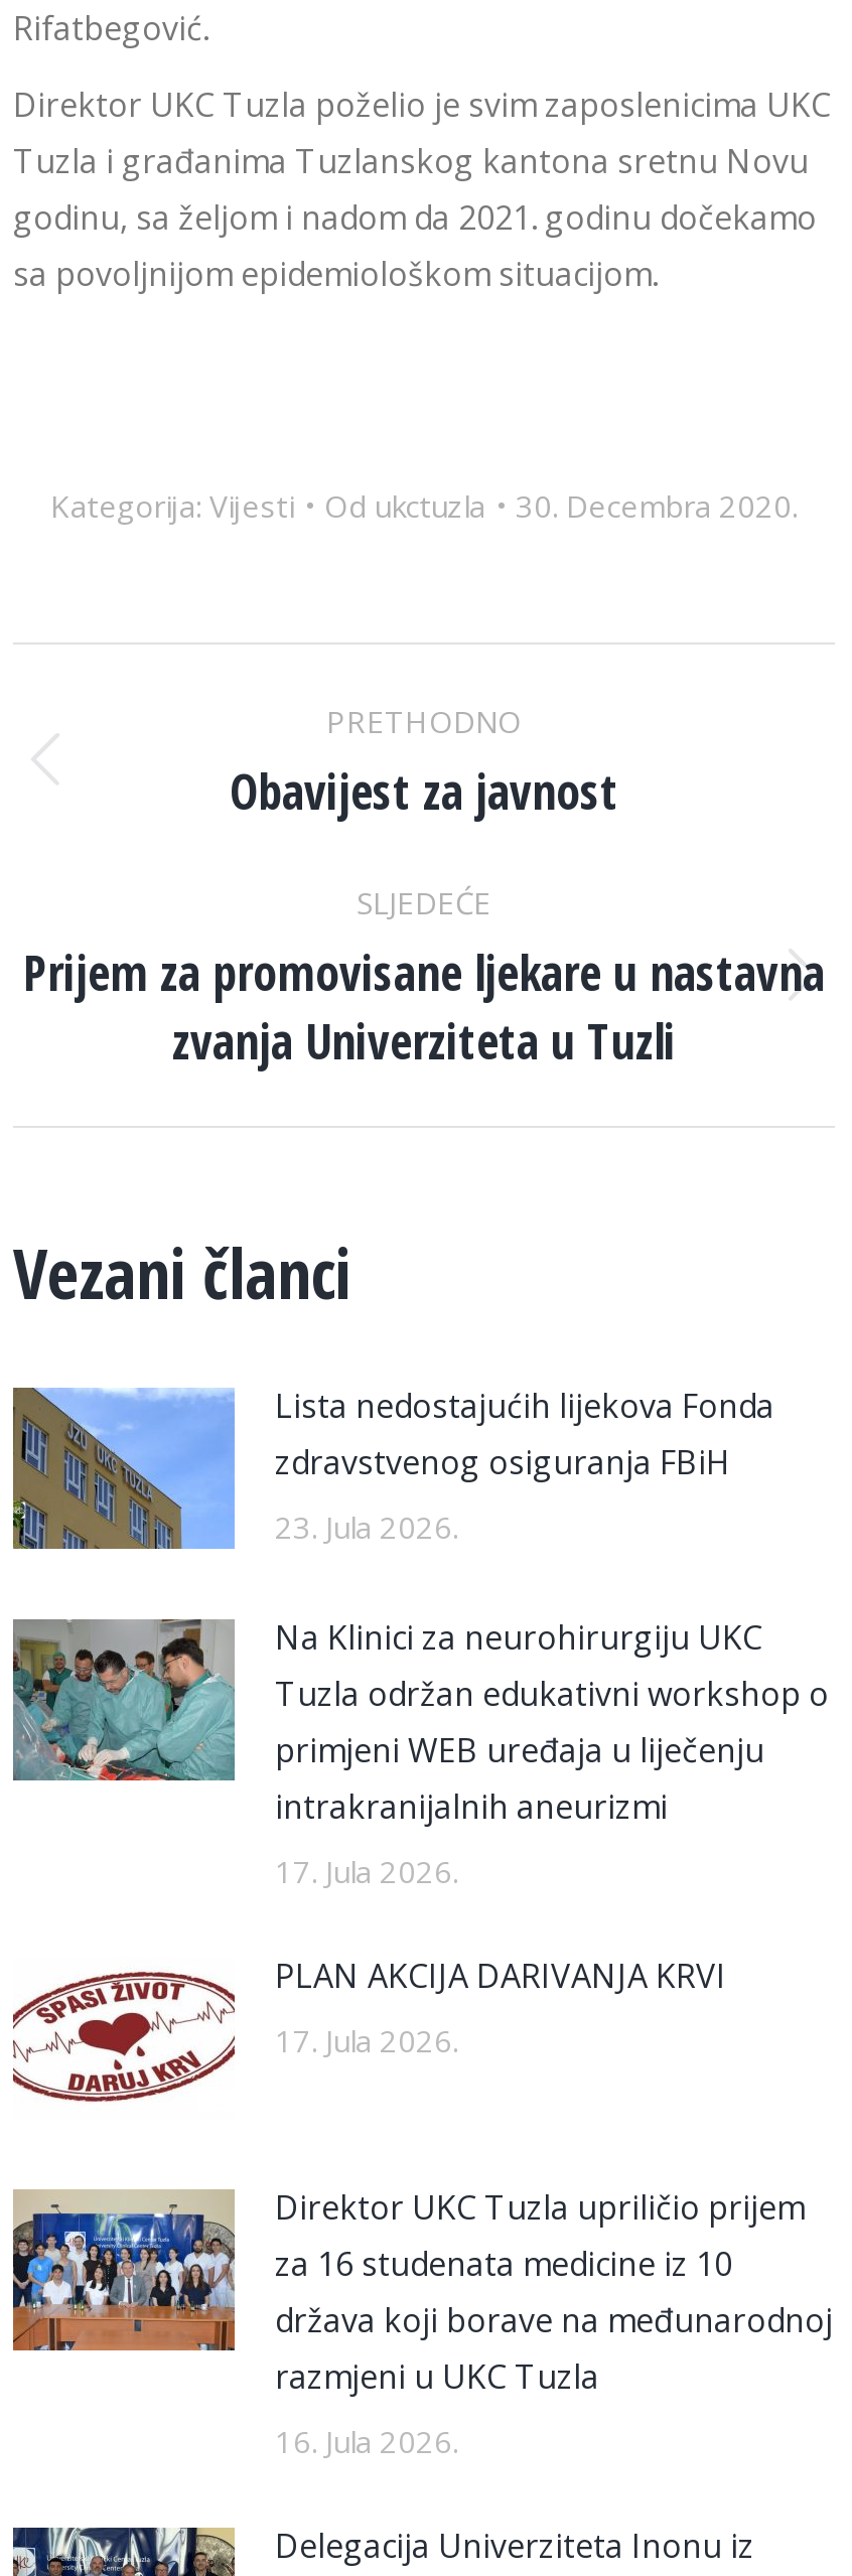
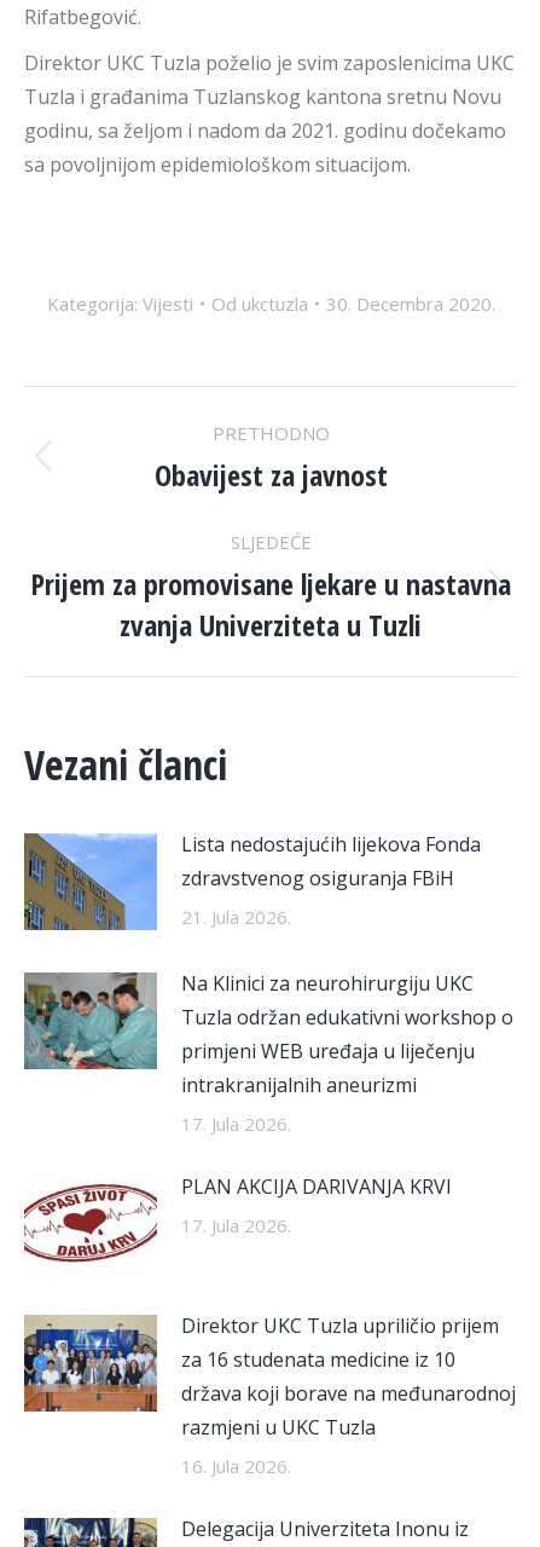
[275,1506,458,1547] 23. Jula 2026. -> [181,905,291,929] 21. Jula 2026.

